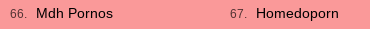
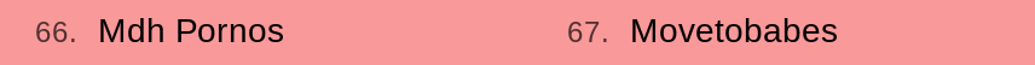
[256,5,339,21] Homedoporn -> [630,11,838,49] Movetobabes

